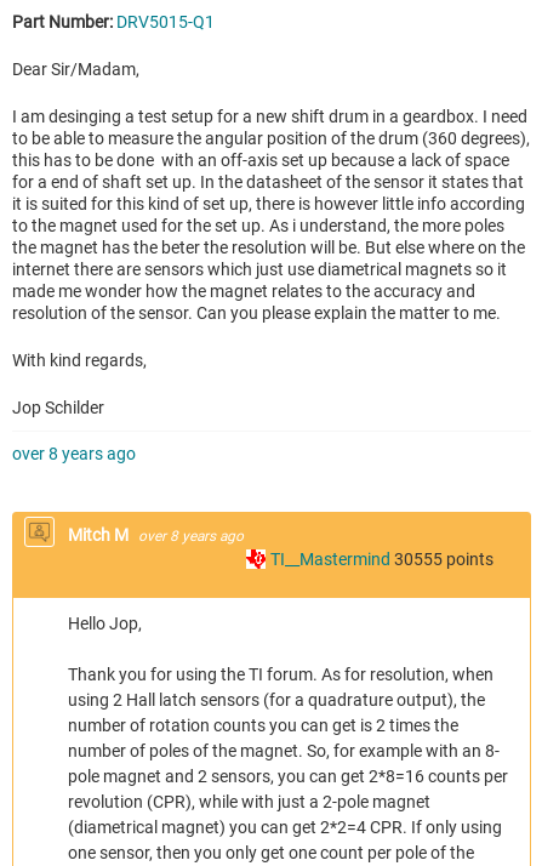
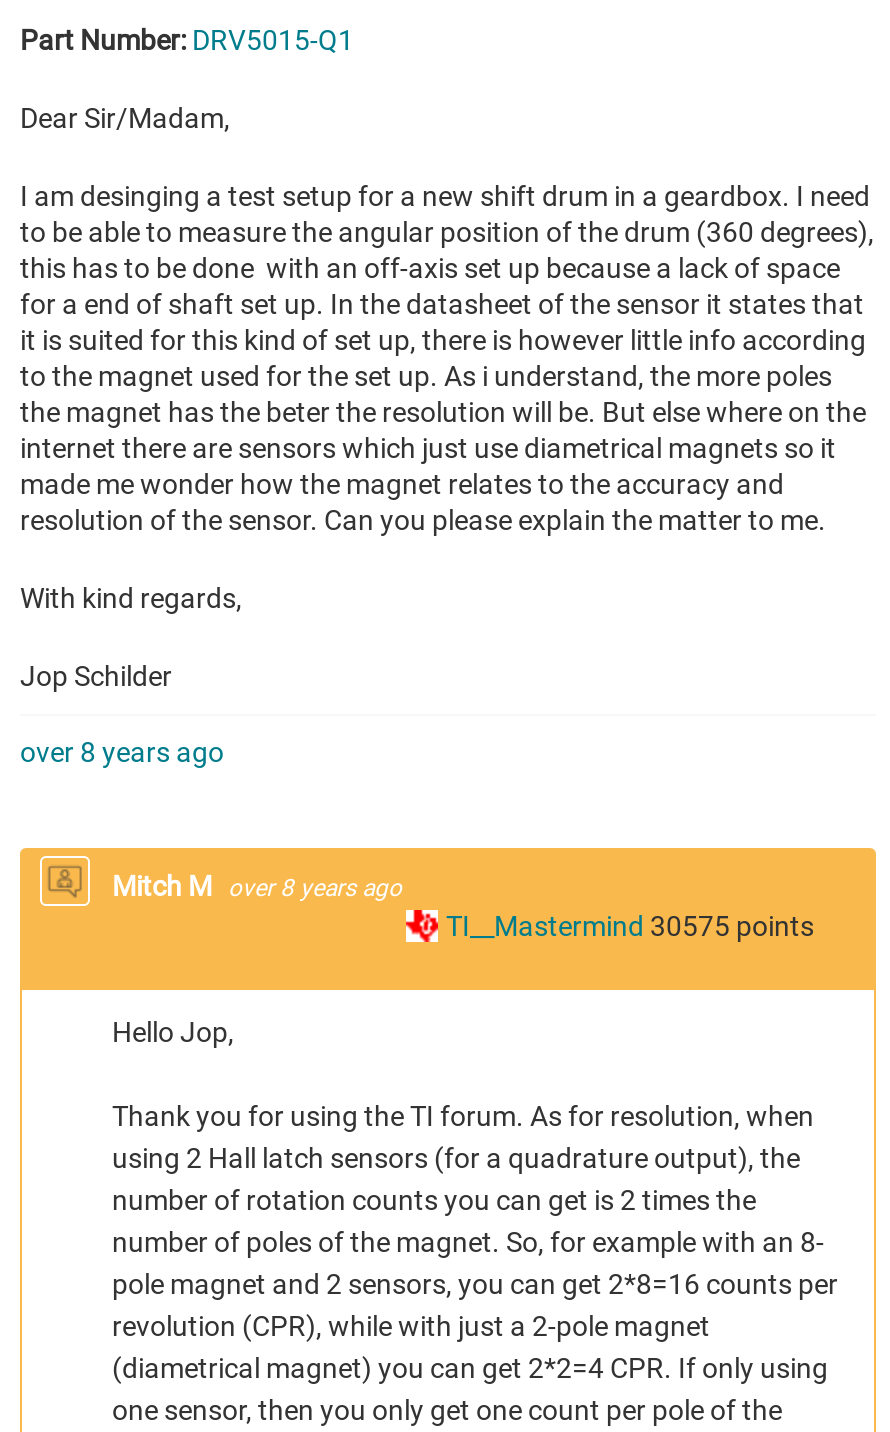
[270,550,493,569] TI__Mastermind 30555 points -> [446,911,814,943] TI__Mastermind 30575 points

